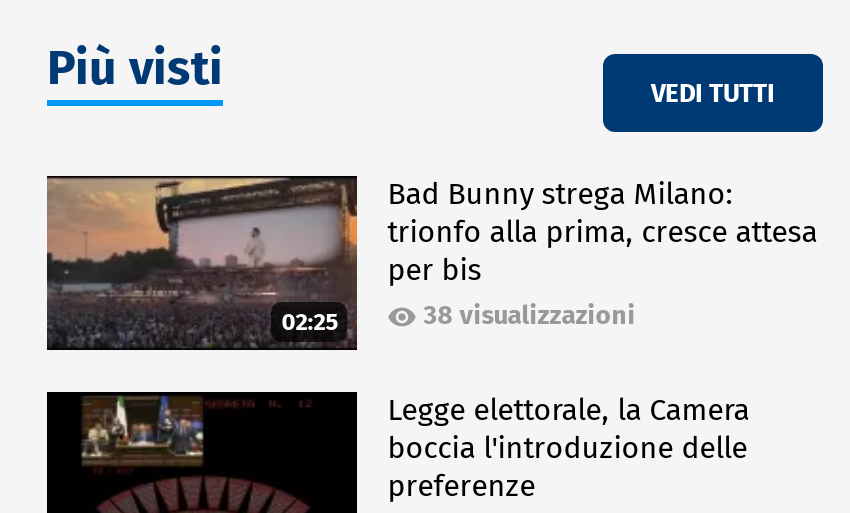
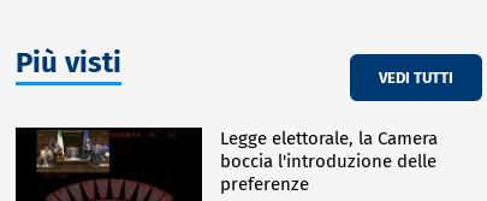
[45,176,359,352] [image] | 02:25 -> none
[387,177,817,331] Bad Bunny strega Milano: | trionfo alla prima, cresce attesa | per bis | 38 visualizzazioni -> none

